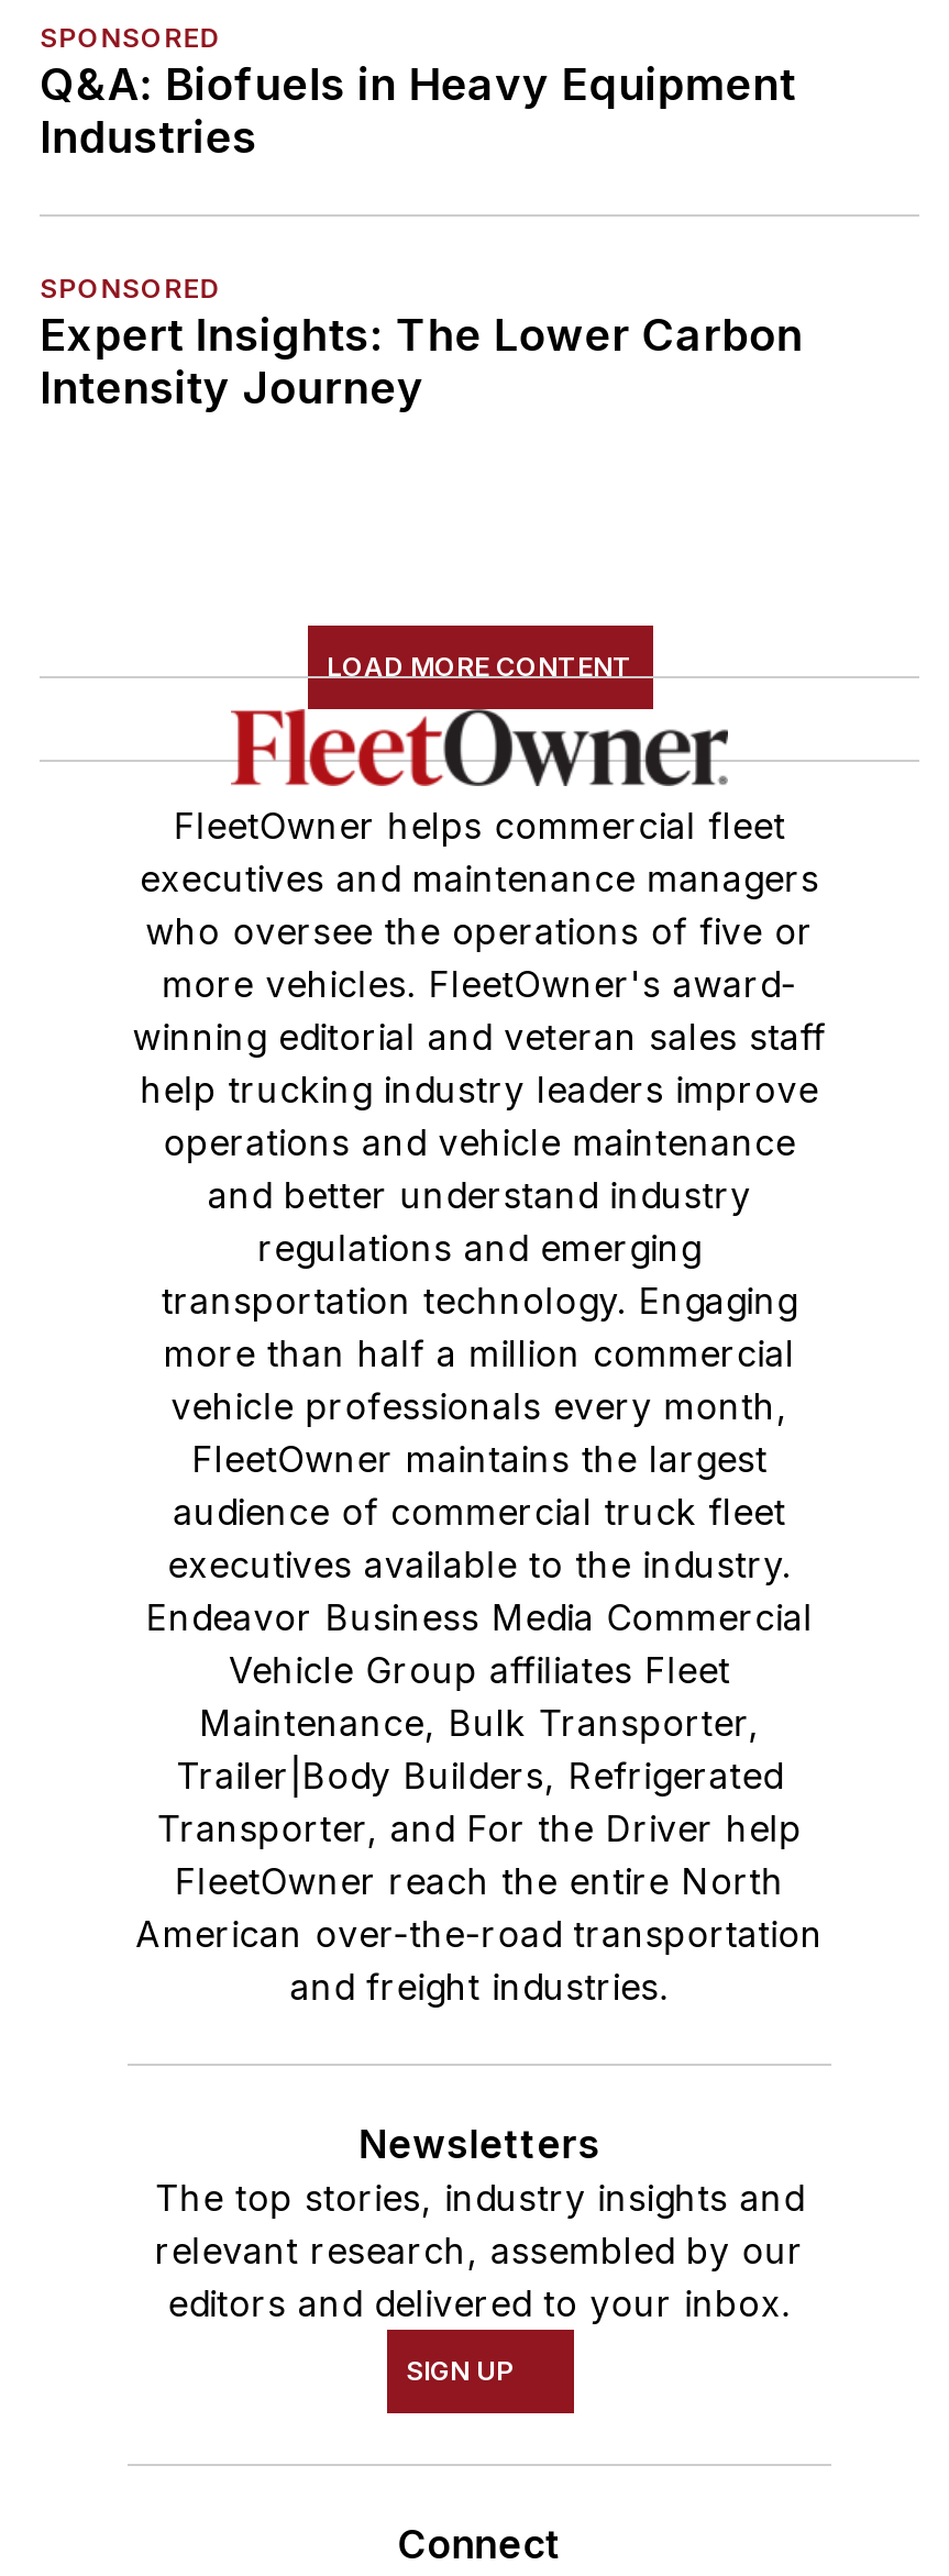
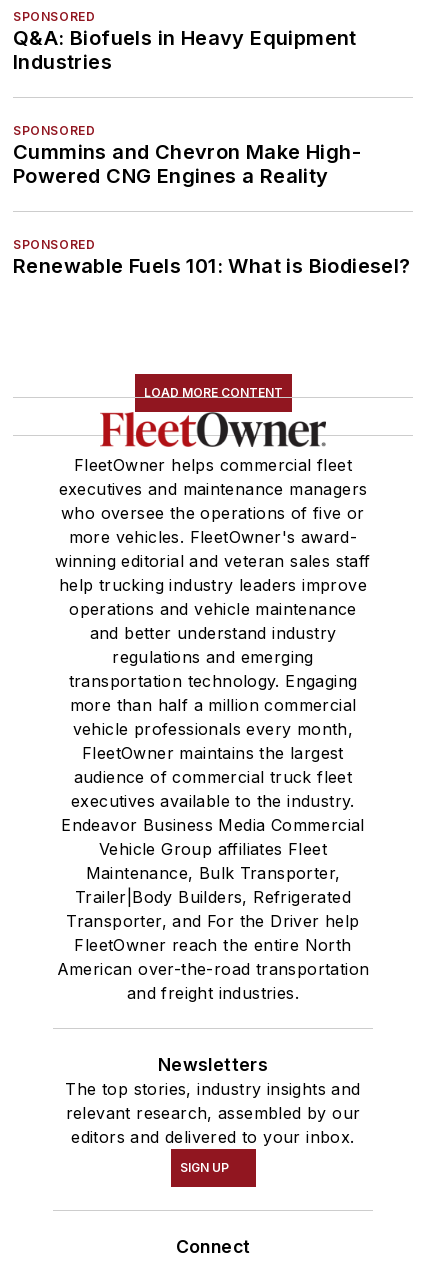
[40,310,803,415] Expert Insights: The Lower Carbon | Intensity Journey -> [13,140,411,278] Cummins and Chevron Make High- | Powered CNG Engines a Reality | SPONSORED | Renewable Fuels 101: What is Biodiesel?

